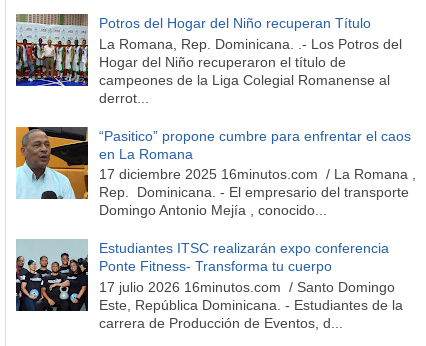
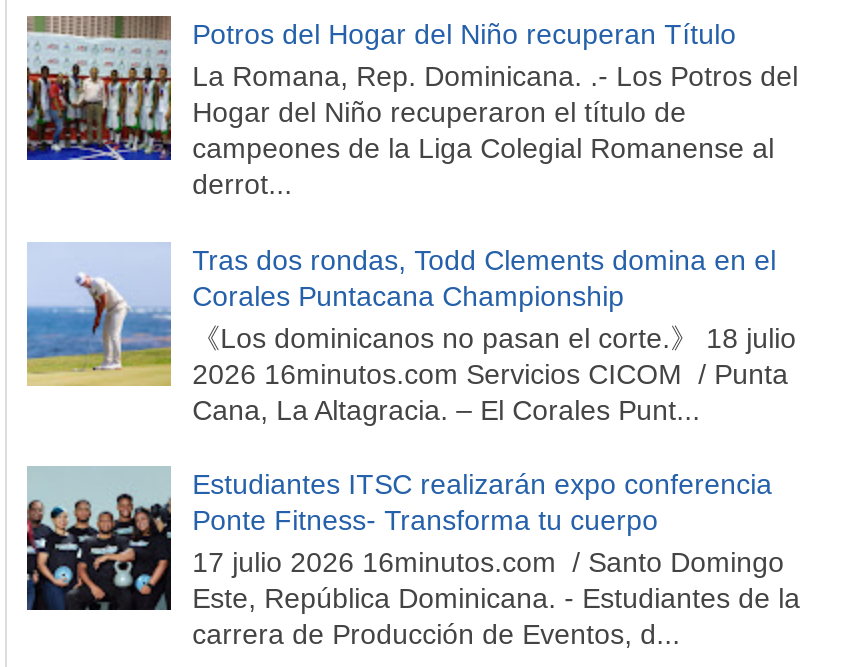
[15,126,416,218] [image] | “Pasitico” propone cumbre para enfrentar el caos | en La Romana | 17 diciembre 2025 16minutos.com / La Romana , | Rep. Dominicana. - El empresario del transporte | Domingo Antonio Mejía , conocido... -> [25,242,796,425] [image] | Tras dos rondas, Todd Clements domina en el | Corales Puntacana Championship | 《Los dominicanos no pasan el corte.》 18 julio | 2026 16minutos.com Servicios CICOM / Punta | Cana, La Altagracia. – El Corales Punt...

